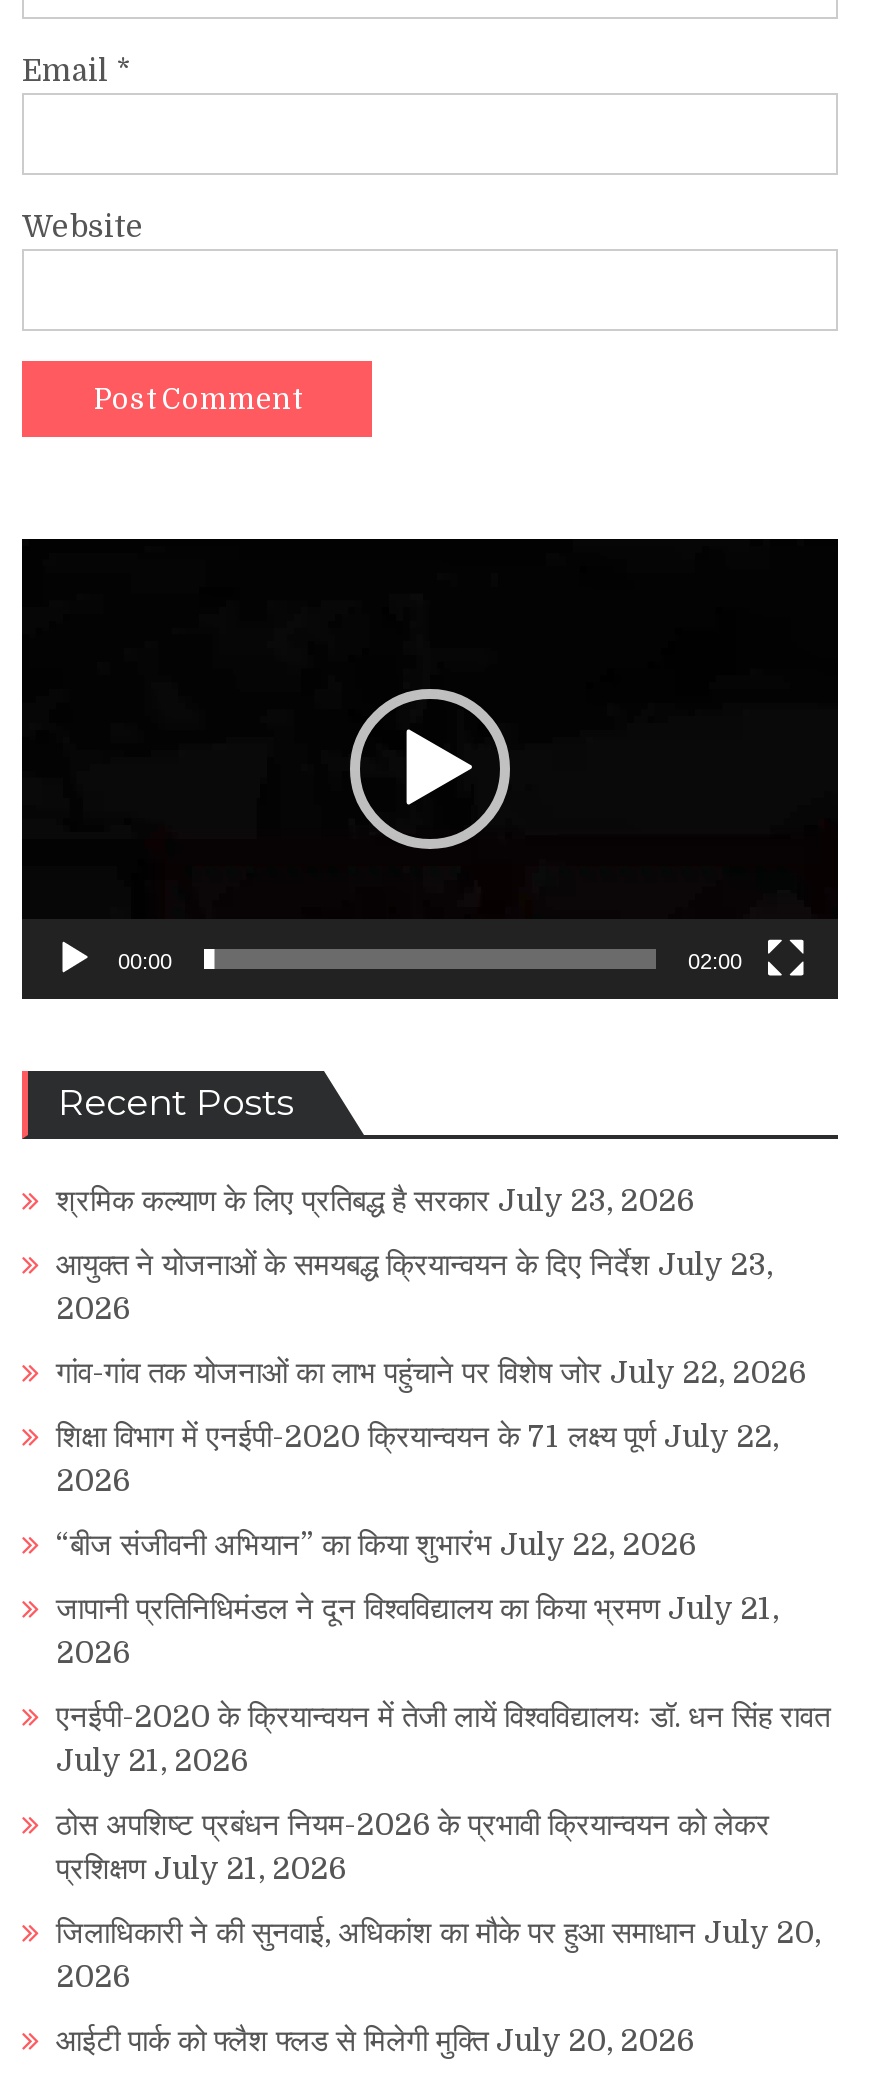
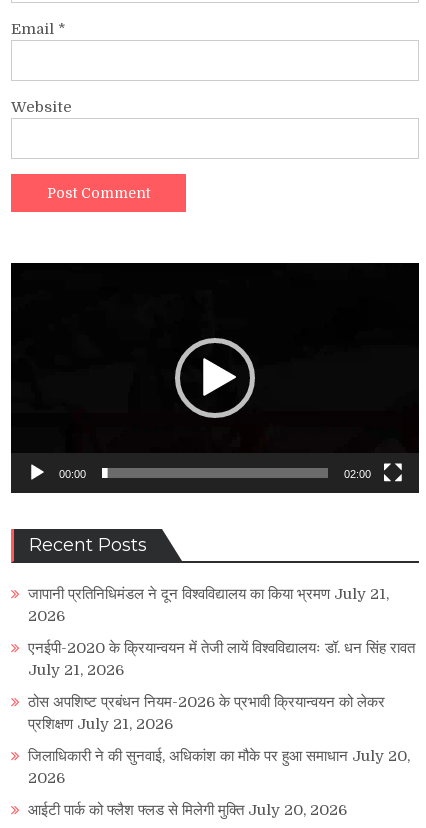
[56,1183,806,1563] श्रमिक कल्याण के लिए प्रतिबद्ध है सरकार July 23, 2026 | आयुक्त ने योजनाओं के समयबद्ध क्रियान्वयन के दिए निर्देश July 23, | 2026 | गांव-गांव तक योजनाओं का लाभ पहुंचाने पर विशेष जोर July 22, 2026 | शिक्षा विभाग में एनईपी-2020 क्रियान्वयन के 71 लक्ष्य पूर्ण July 22, | 2026 | “बीज संजीवनी अभियान” का किया शुभारंभ July 22, 2026 -> none

